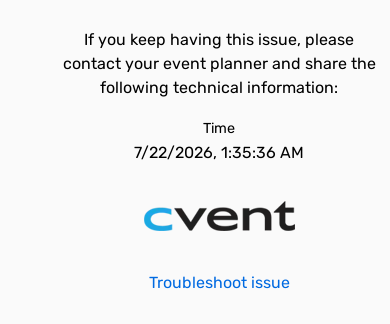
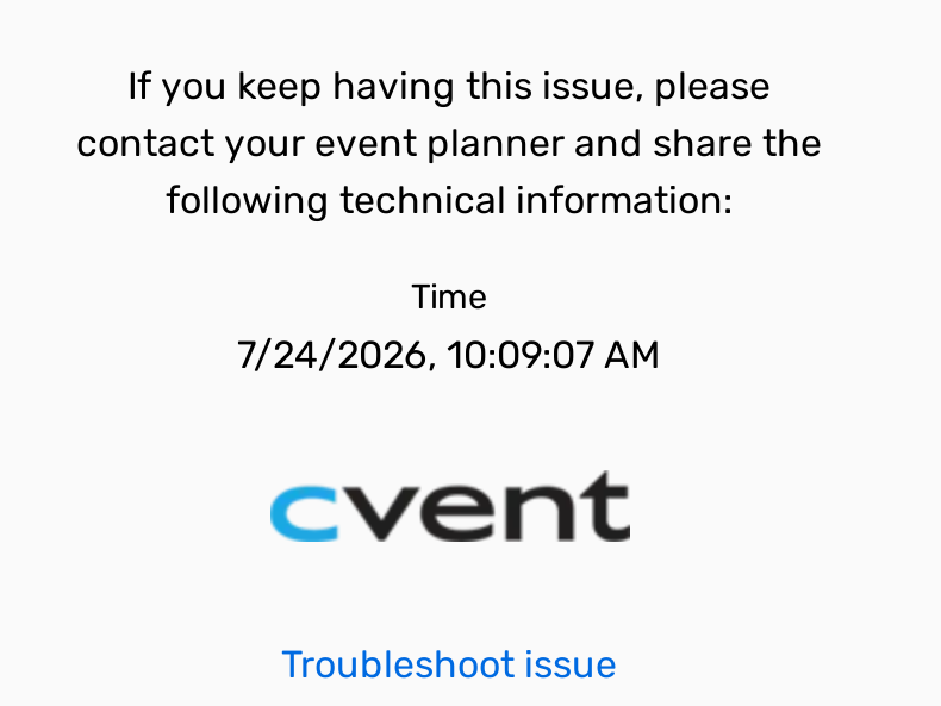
[134,143,304,162] 7/22/2026, 1:35:36 AM -> [237,332,661,377] 7/24/2026, 10:09:07 AM

